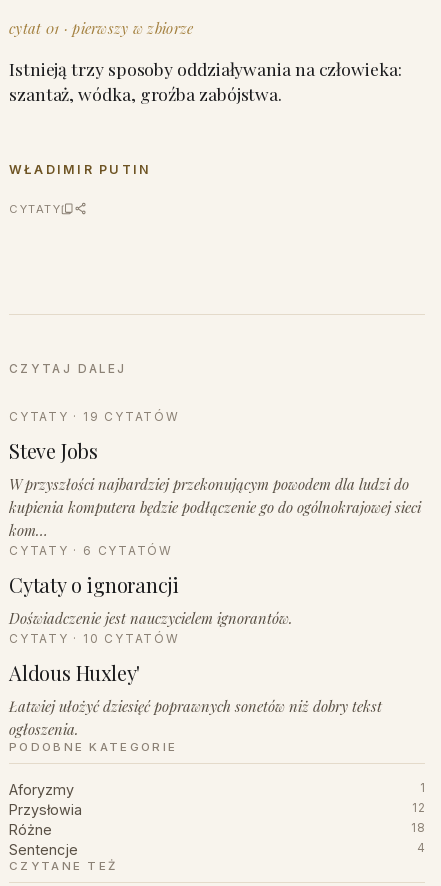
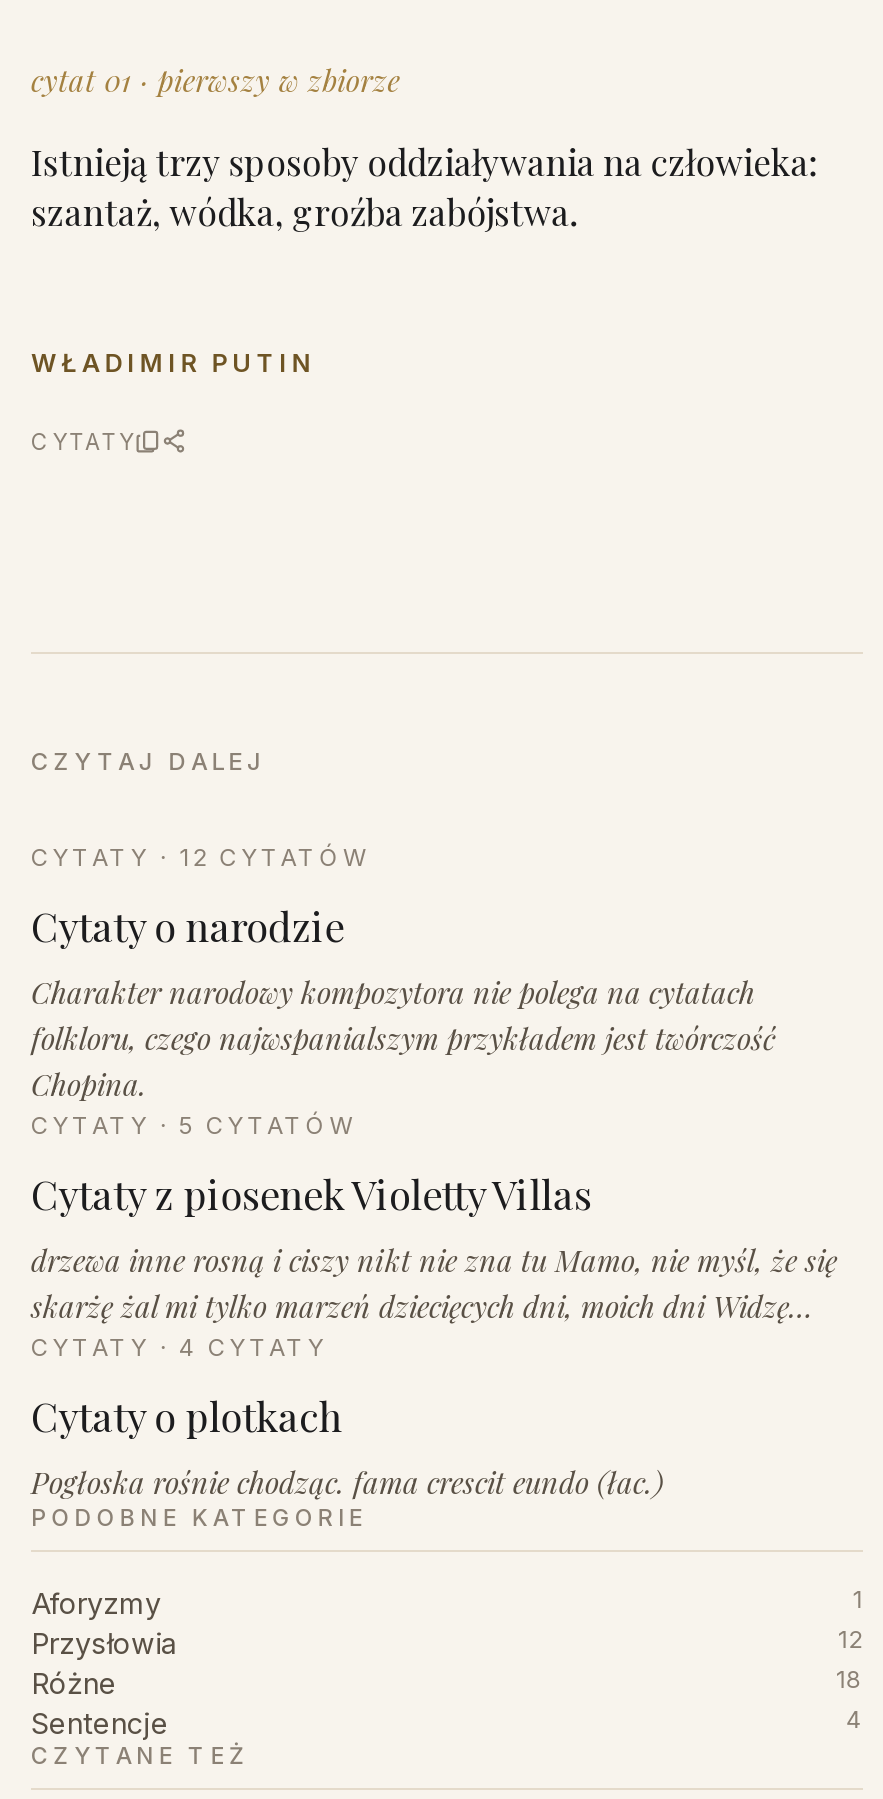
[9,410,180,424] CYTATY · 19 CYTATÓW -> [31,844,371,872] CYTATY · 12 CYTATÓW
[9,437,421,558] Steve Jobs | W przyszłości najbardziej przekonującym powodem dla ludzi do | kupienia komputera będzie podłączenie go do ogólnokrajowej sieci | kom… | CYTATY · 6 CYTATÓW -> [31,898,775,1140] Cytaty o narodzie | Charakter narodowy kompozytora nie polega na cytatach | folkloru, czego najwspanialszym przykładem jest twórczość | Chopina. | CYTATY · 5 CYTATÓW
[9,571,293,646] Cytaty o ignorancji | Doświadczenie jest nauczycielem ignorantów. | CYTATY · 10 CYTATÓW -> [31,1166,837,1363] Cytaty z piosenek Violetty Villas | drzewa inne rosną i ciszy nikt nie zna tu Mamo, nie myśl, że się | skarżę żal mi tylko marzeń dziecięcych dni, moich dni Widzę… | CYTATY · 4 CYTATY
[9,659,382,739] Aldous Huxley' | Łatwiej ułożyć dziesięć poprawnych sonetów niż dobry tekst | ogłoszenia. -> [31,1389,663,1503] Cytaty o plotkach | Pogłoska rośnie chodząc. fama crescit eundo (łac.)

